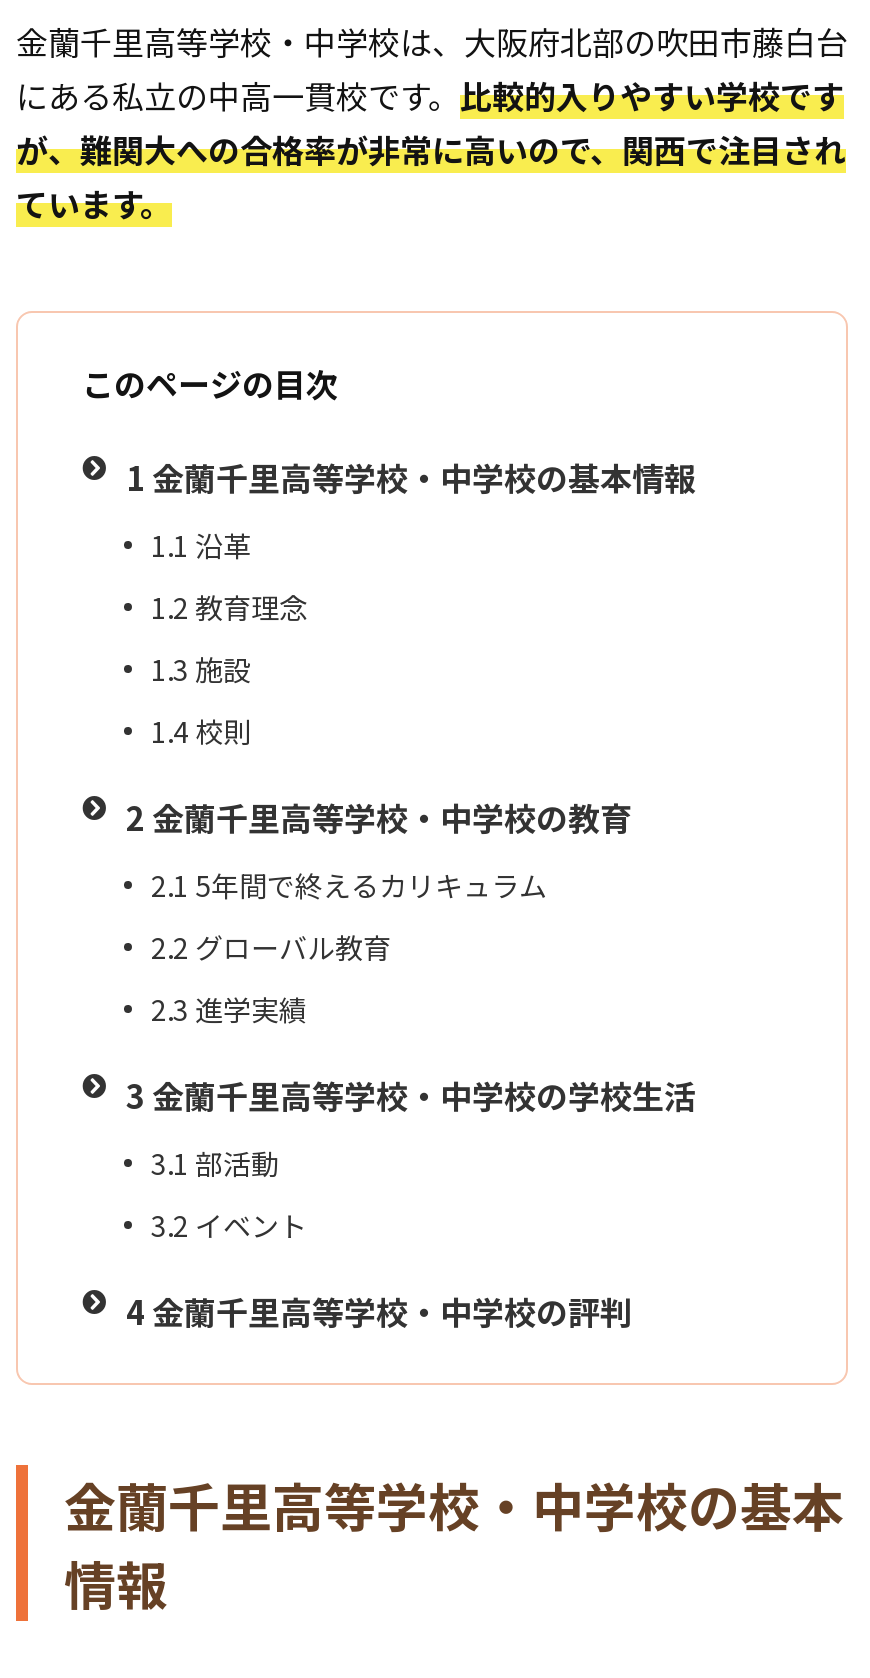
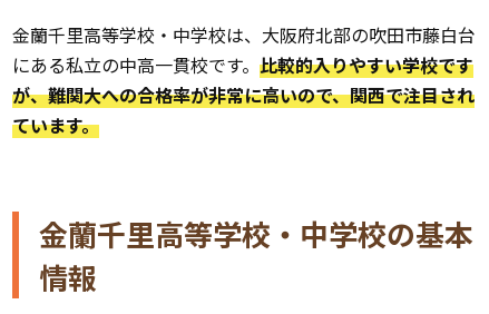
[82,359,696,1335] このページの目次 | 1金蘭千里高等学校・中学校の基本情報 | 1.1沿革 | 1.2教育理念 | 1.3施設 | 1.4校則 | 2金蘭千里高等学校・中学校の教育 | 2.1 5年間で終えるカリキュラム | 2.2グローバル教育 | 2.3進学実績 | 3金蘭千里高等学校・中学校の学校生活 | 3.1部活動 | 3.2イベント | 4金蘭千里高等学校・中学校の評判 -> none

